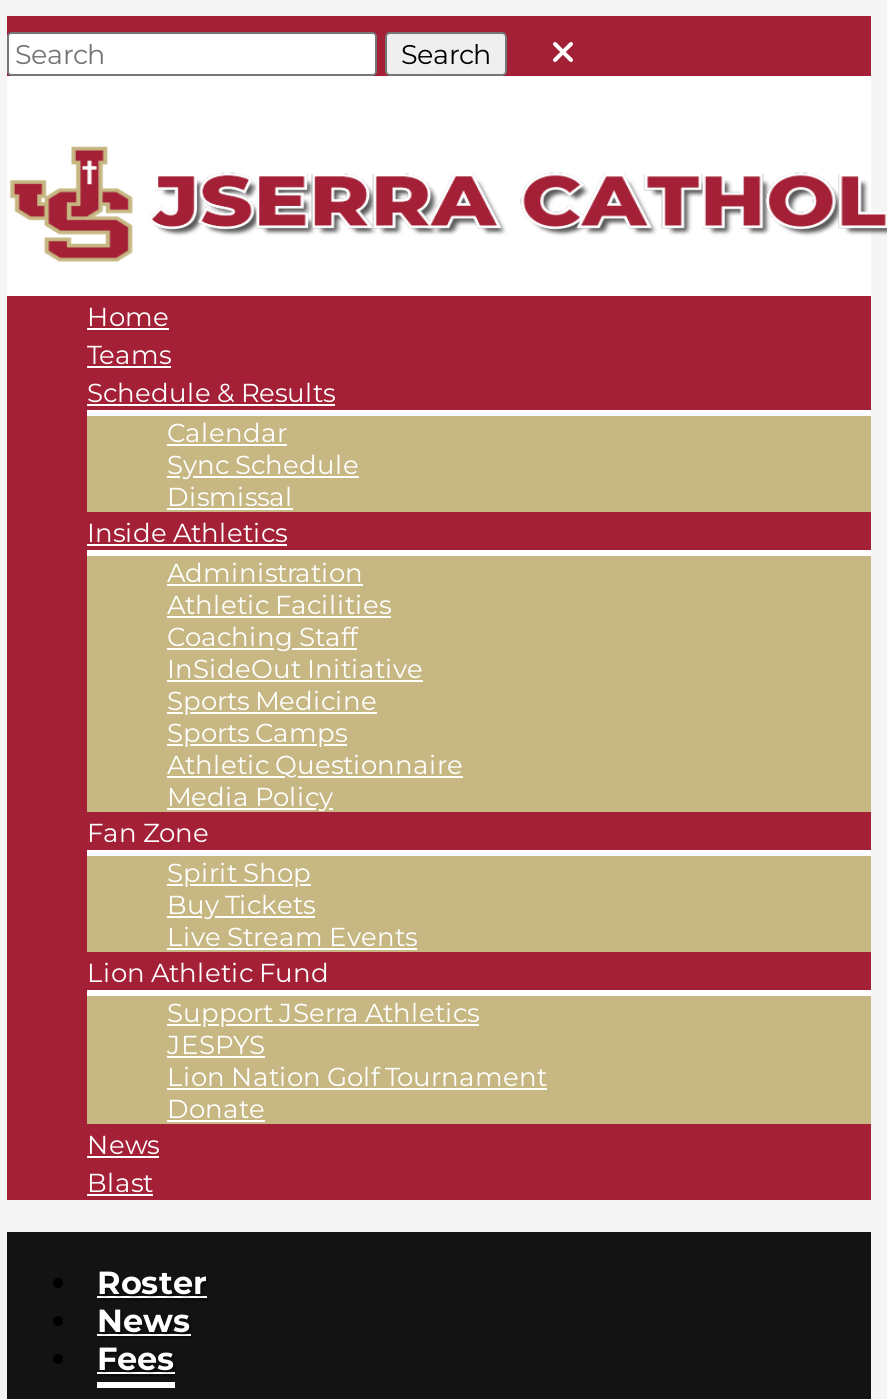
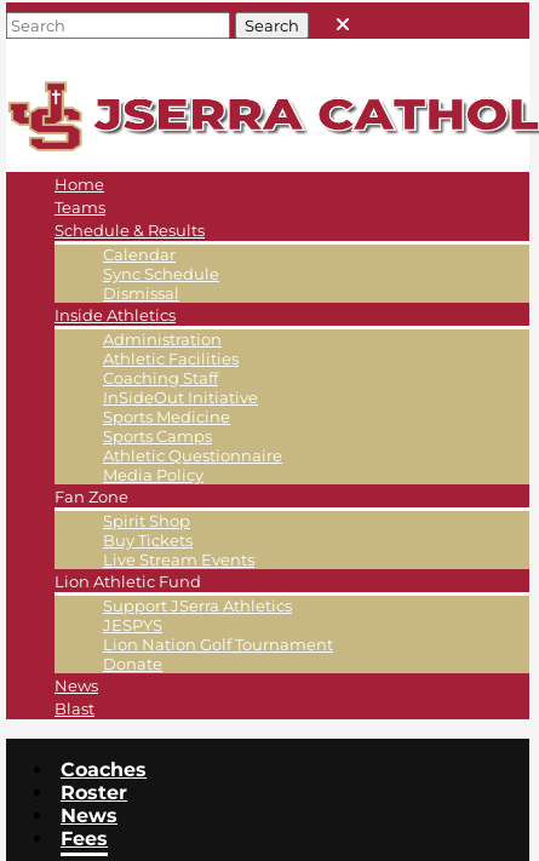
none -> [61,758,147,781] Coaches

